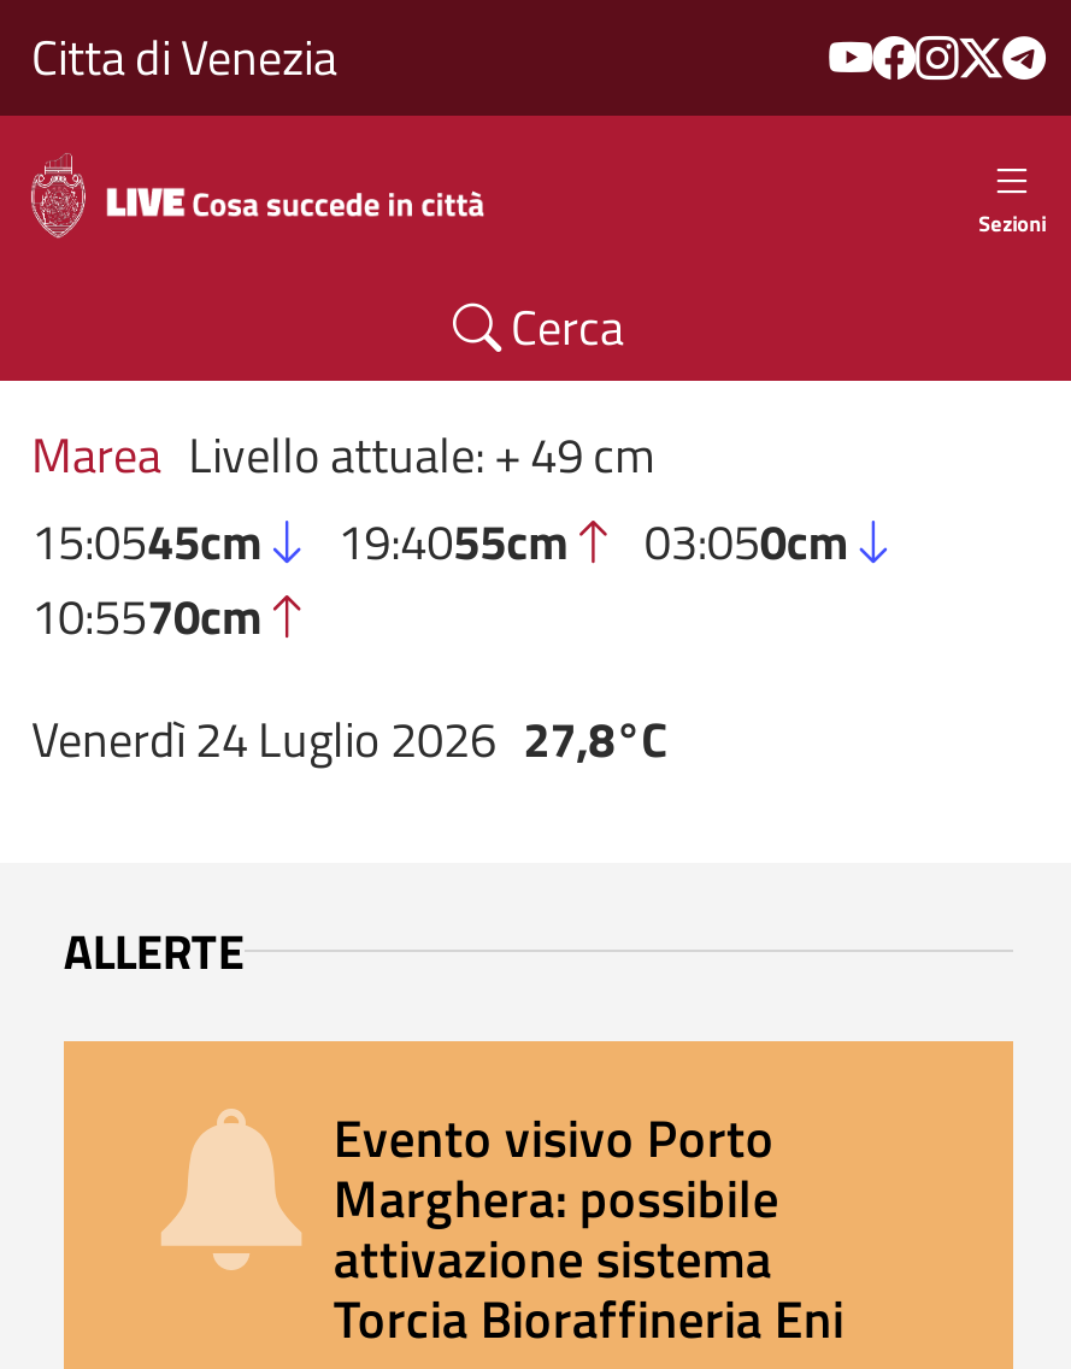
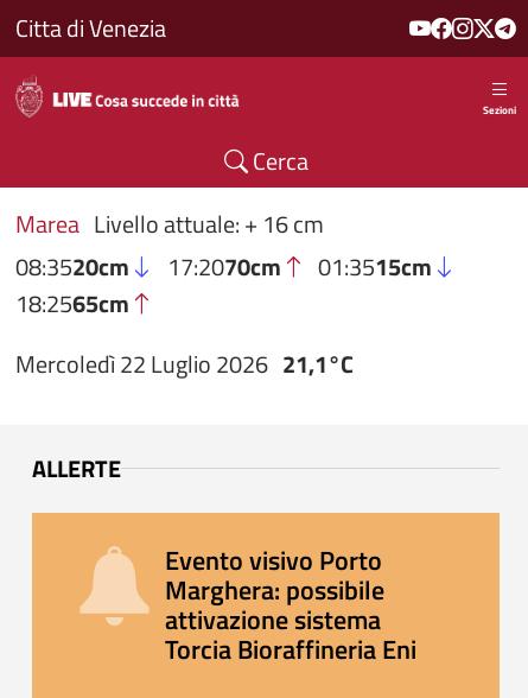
[31,417,849,653] Marea Livello attuale: + 49 cm | 15:0545cm | 19:4055cm | 03:050cm | 10:5570cm -> [16,205,432,322] Marea Livello attuale: + 16 cm | 08:3520cm | 17:2070cm | 01:3515cm | 18:2565cm
[31,702,668,777] Venerdì 24 Luglio 2026 27,8°C -> [16,346,353,383] Mercoledì 22 Luglio 2026 21,1°C

